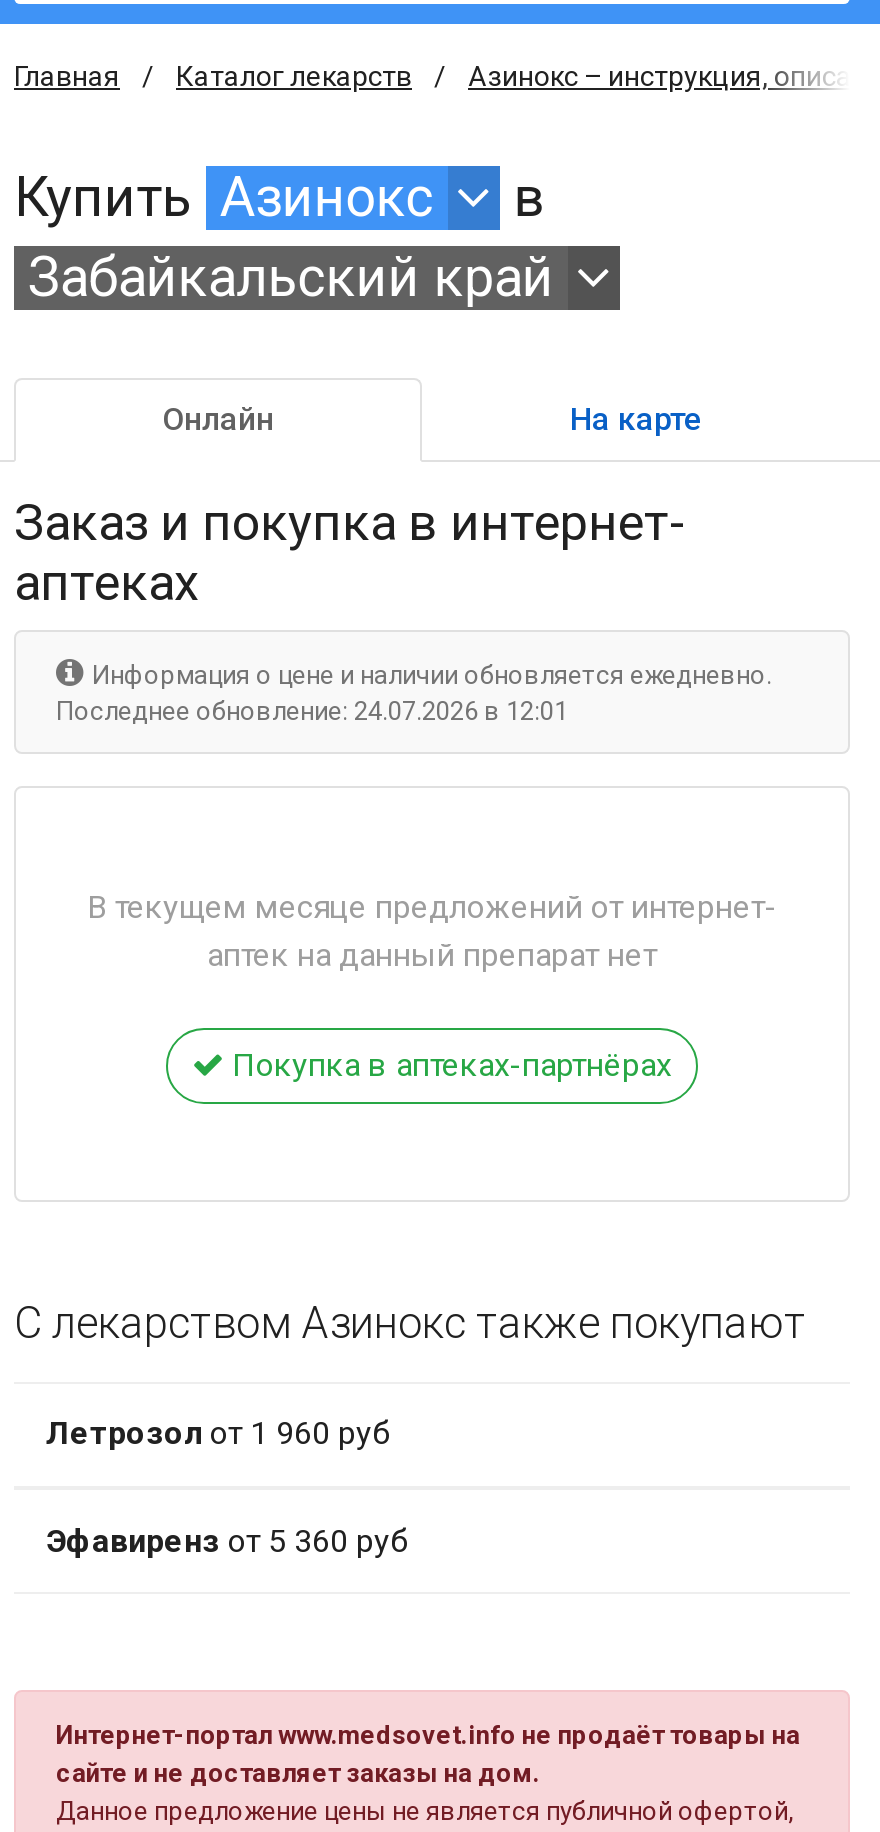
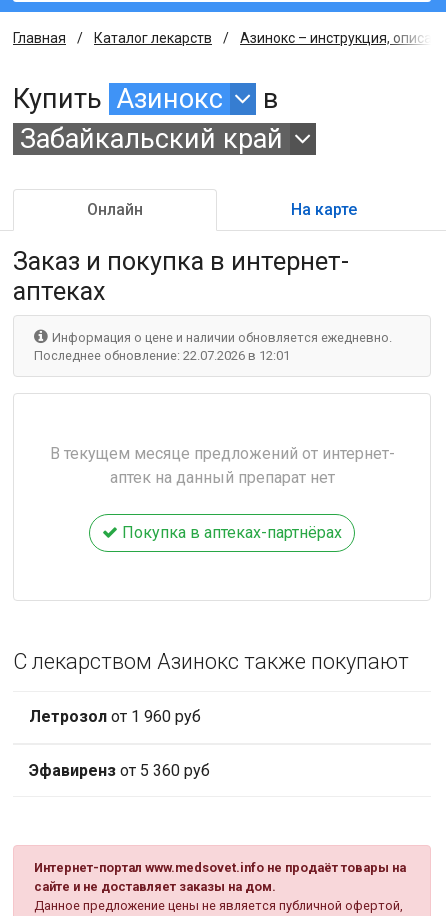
[56,696,568,726] Последнее обновление: 24.07.2026 в 12:01 -> [34,348,290,363] Последнее обновление: 22.07.2026 в 12:01

